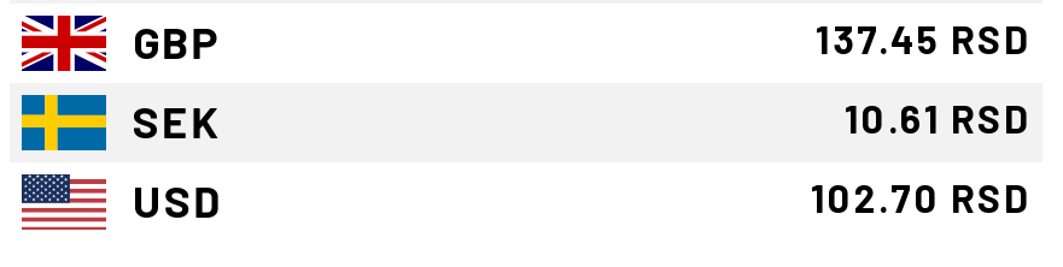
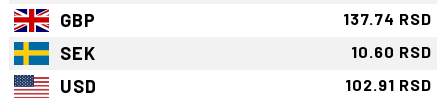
[816,15,1030,61] 137.45 RSD -> [343,9,432,28] 137.74 RSD
[845,94,1030,140] 10.61 RSD -> [351,42,432,61] 10.60 RSD
[811,174,1030,219] 102.70 RSD -> [345,75,432,94] 102.91 RSD

